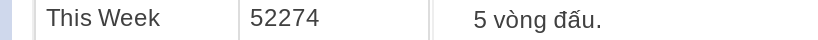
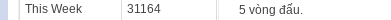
[250,4,320,32] 52274 -> [127,2,161,16] 31164

